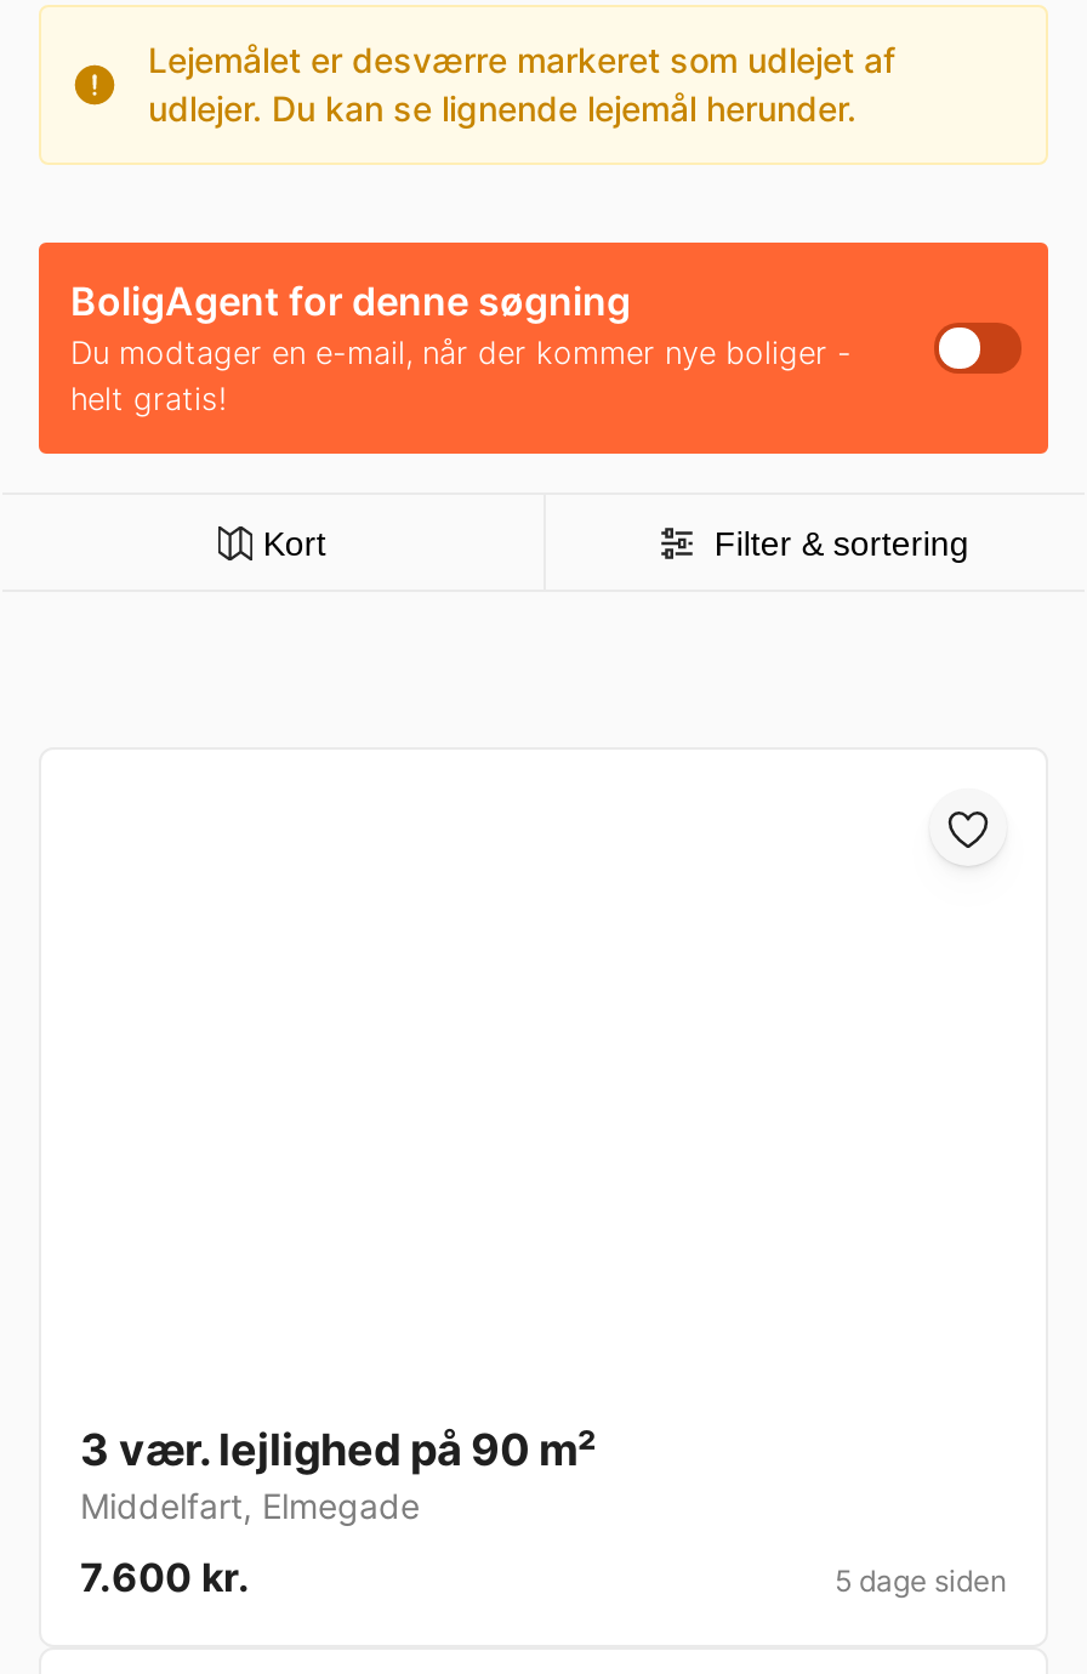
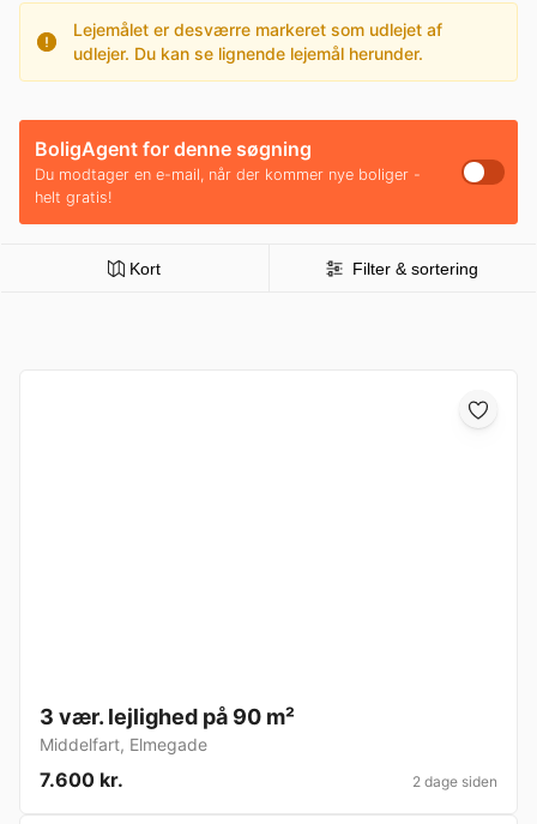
[835,1563,1007,1600] 5 dage siden -> [412,773,497,791] 2 dage siden

